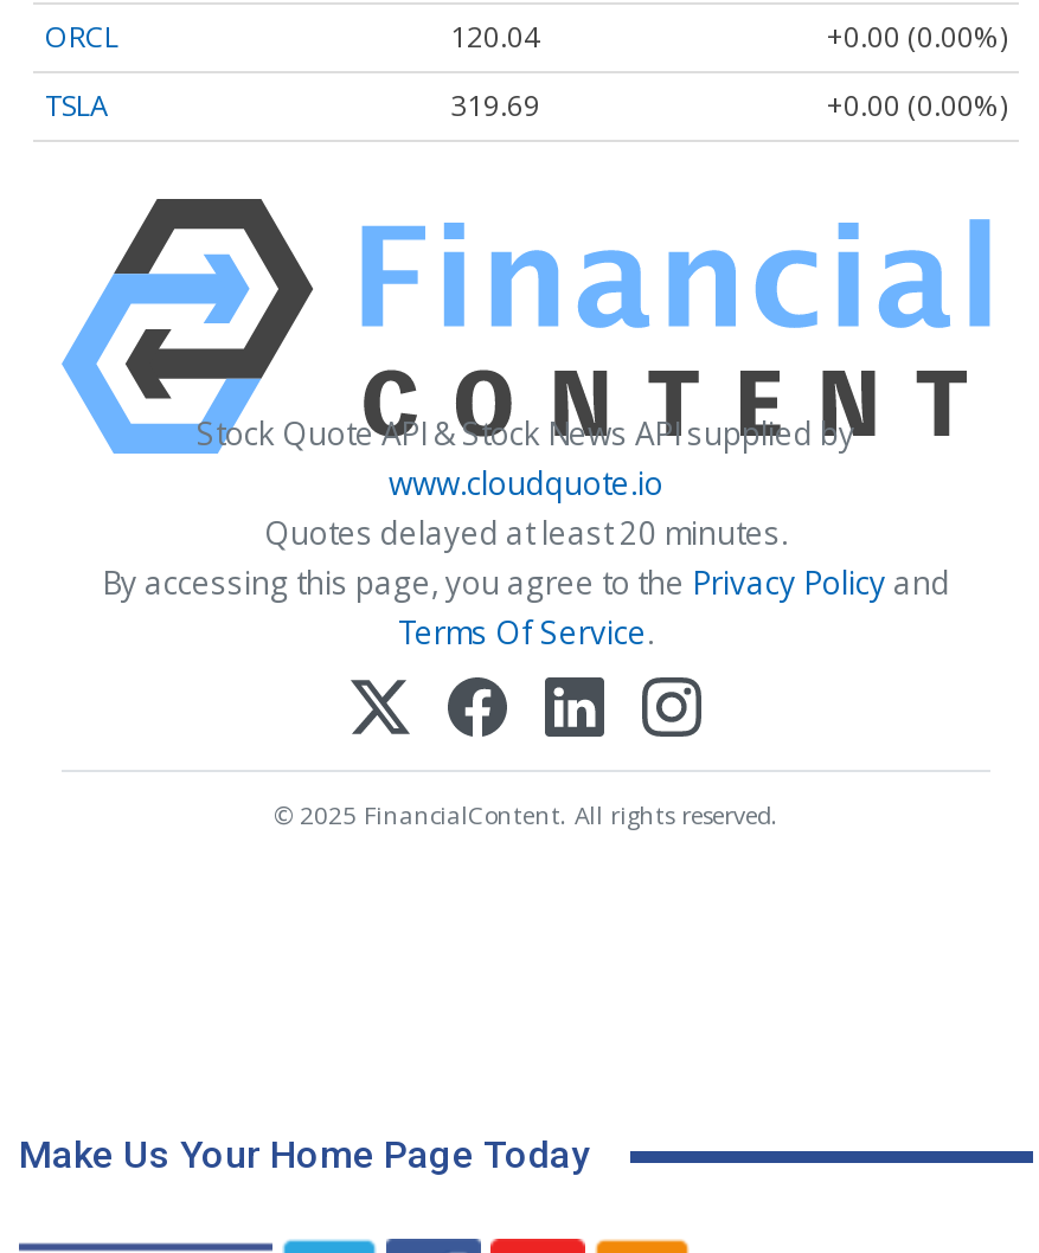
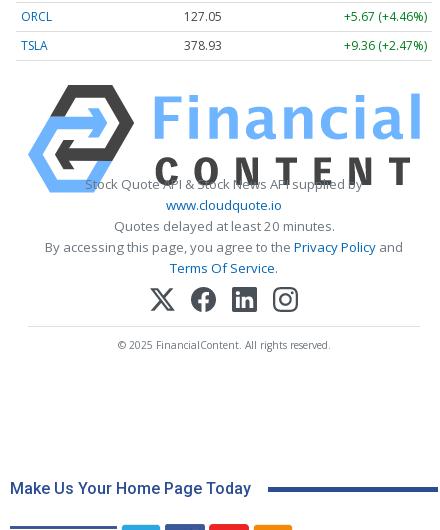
[450,16,540,57] 120.04 -> [184,8,222,25] 127.05
[827,16,1007,57] +0.00 (0.00%) -> [344,8,427,25] +5.67 (+4.46%)
[450,85,540,125] 319.69 -> [184,37,222,54] 378.93
[827,85,1007,125] +0.00 (0.00%) -> [344,37,427,54] +9.36 (+2.47%)

